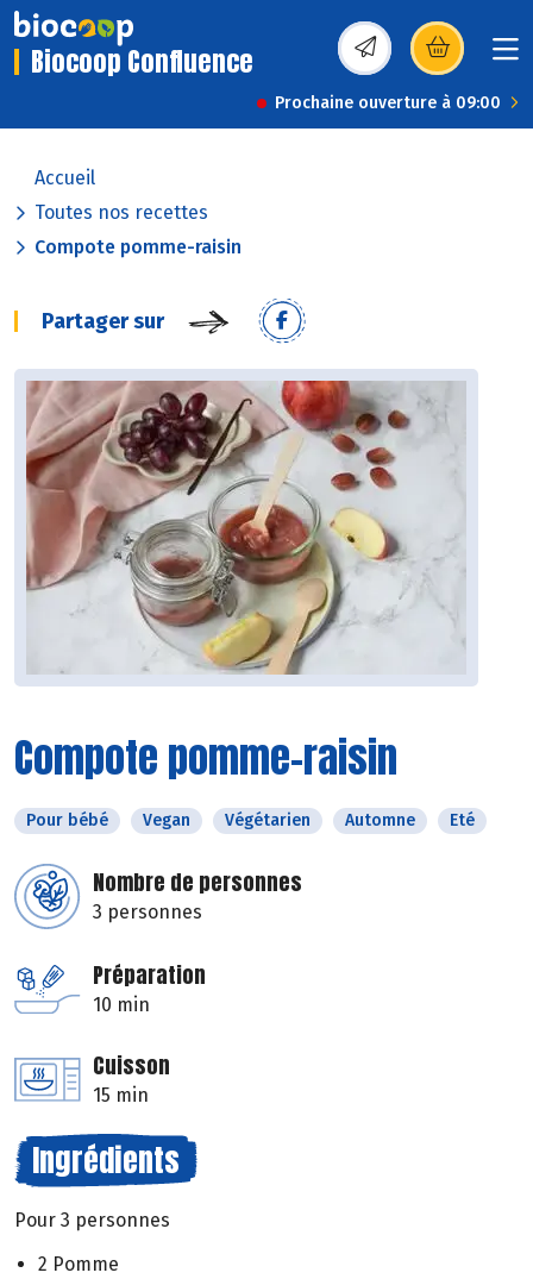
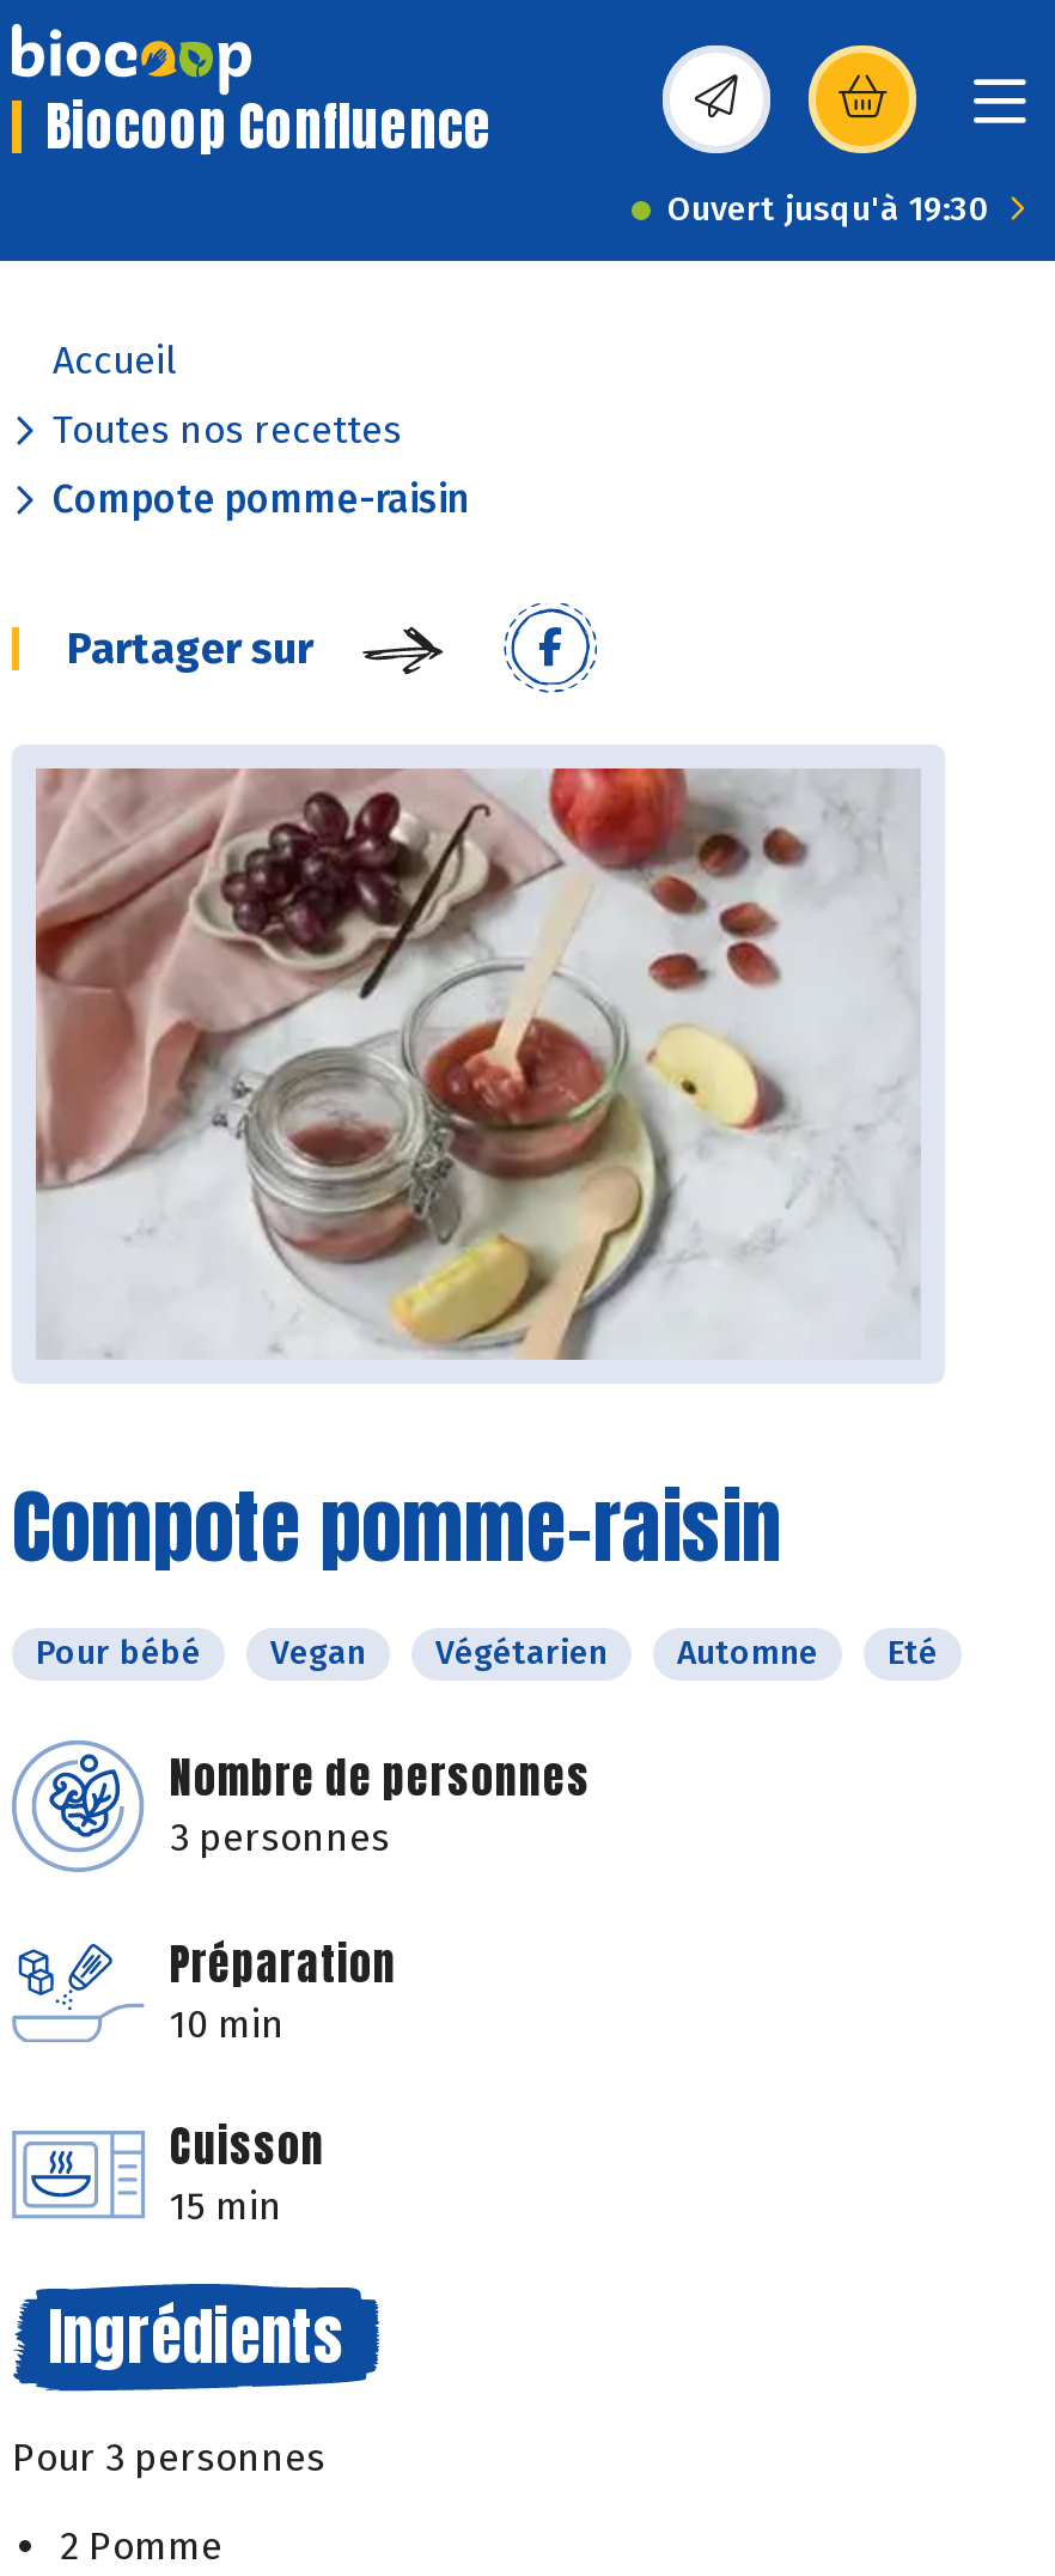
[275,93,501,113] Prochaine ouverture à 09:00 -> [667,189,990,230] Ouvert jusqu'à 19:30

